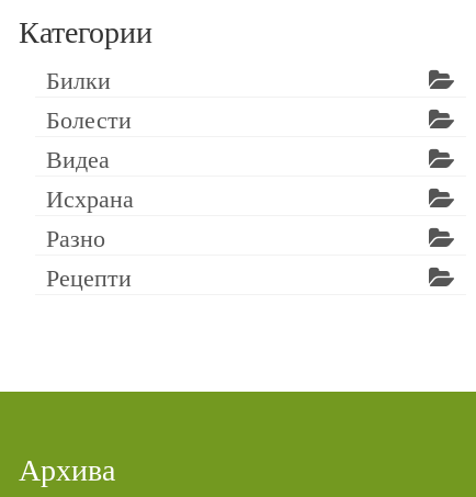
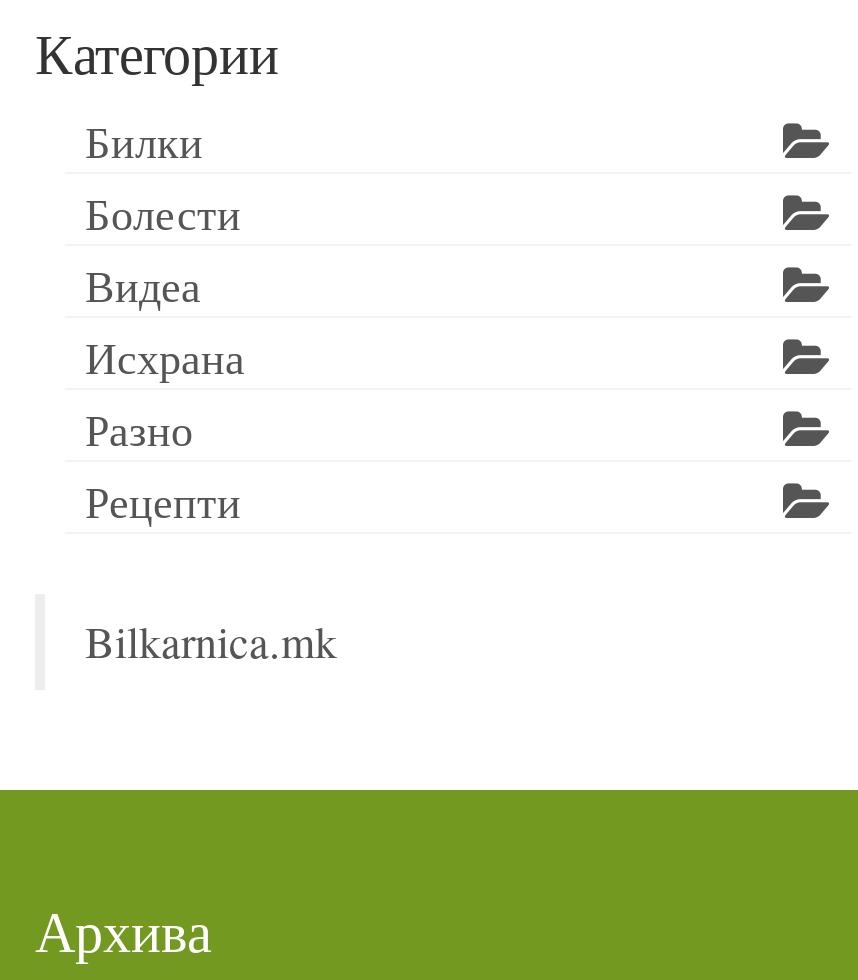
none -> [85,611,337,669] Bilkarnica.mk

